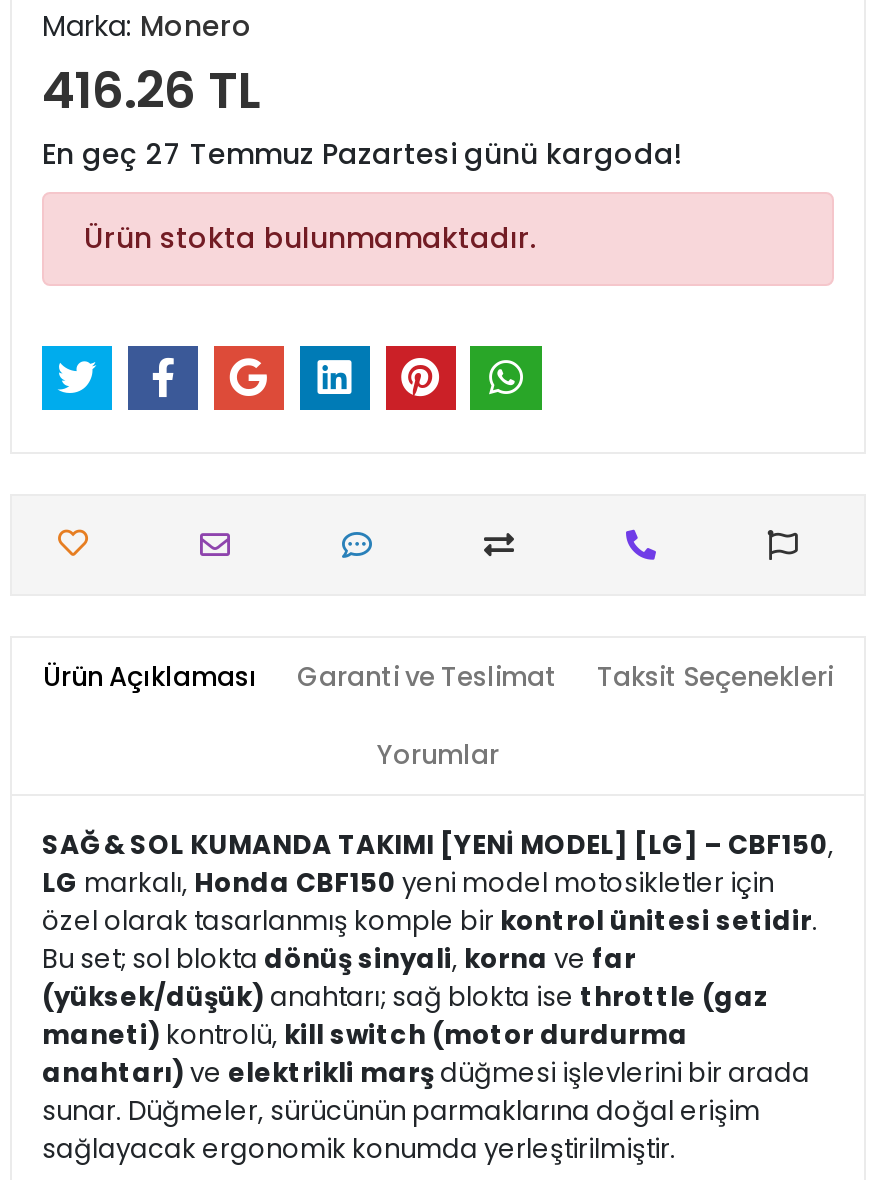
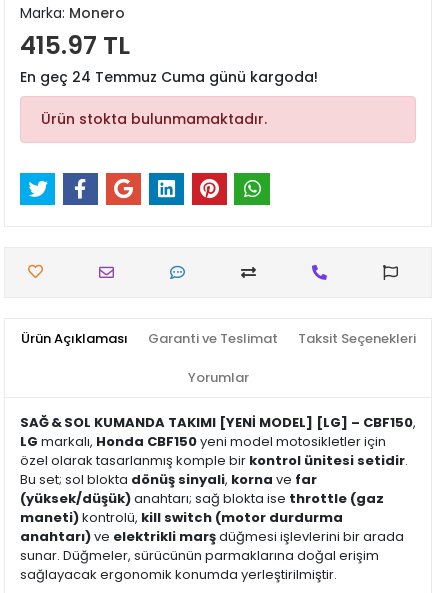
[42,56,262,126] 416.26 TL -> [20,28,130,63] 415.97 TL
[42,134,682,174] En geç 27 Temmuz Pazartesi günü kargoda! -> [20,67,318,87] En geç 24 Temmuz Cuma günü kargoda!

